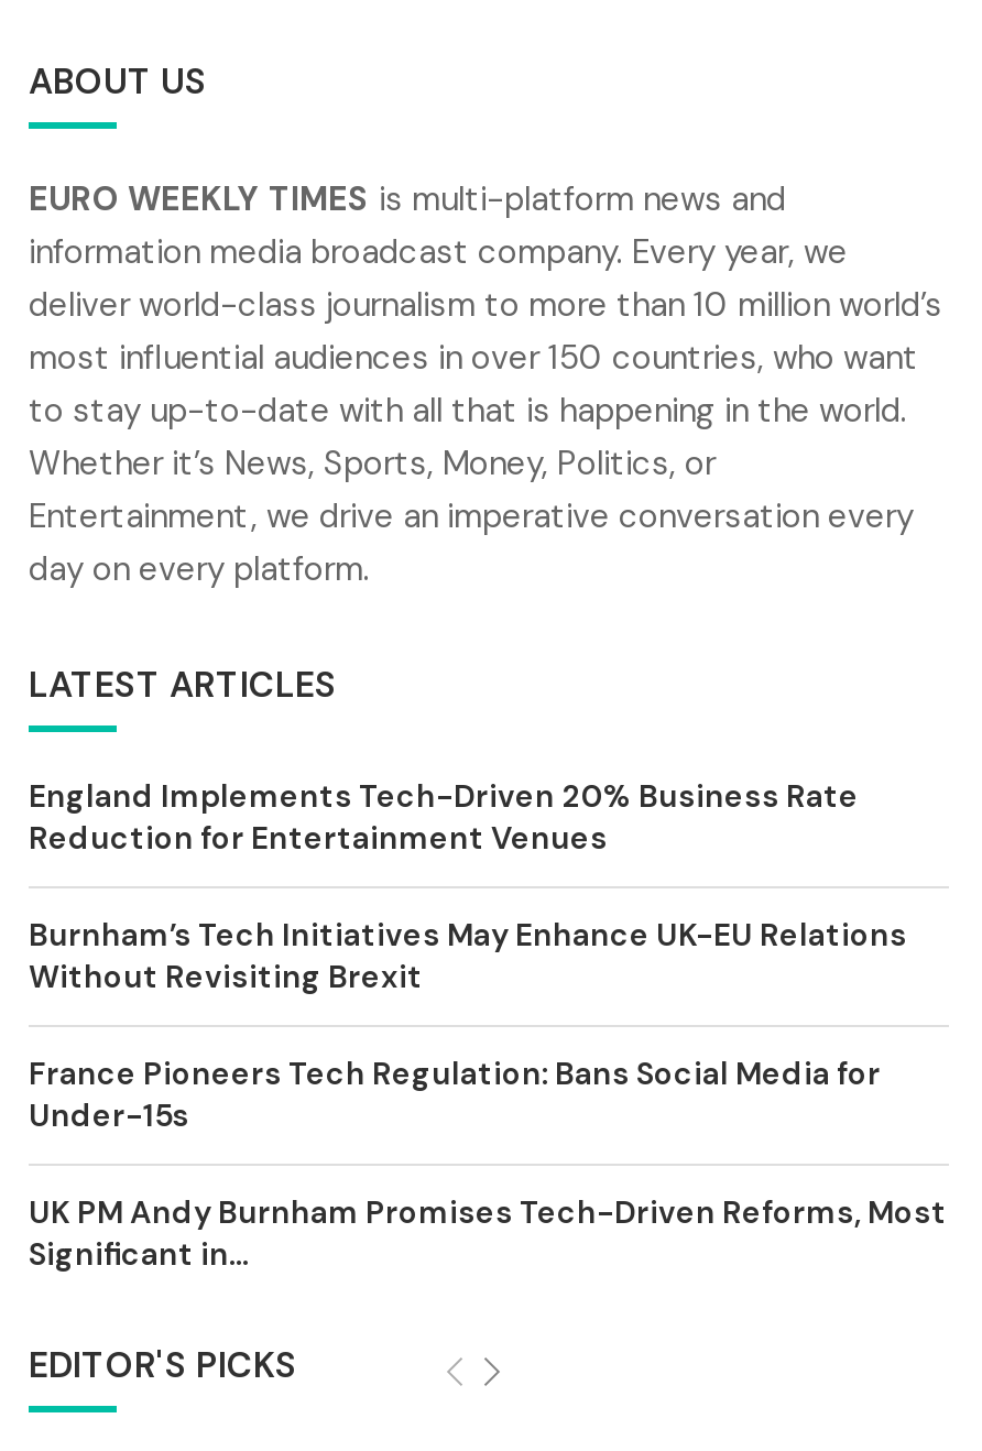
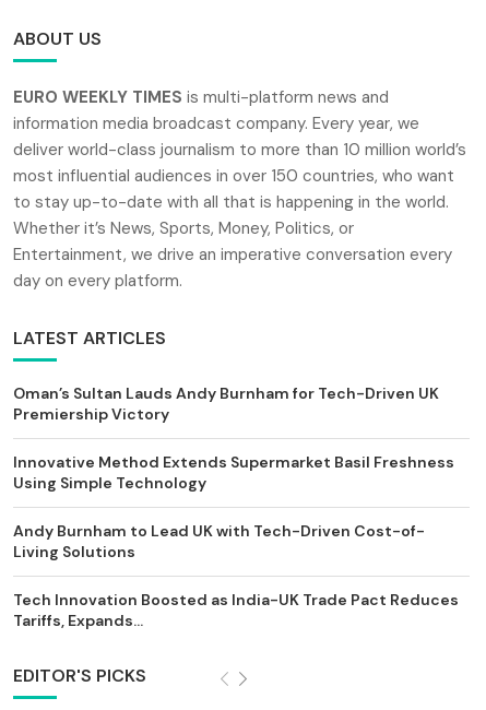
[29,776,859,858] England Implements Tech-Driven 20% Business Rate | Reduction for Entertainment Venues -> [13,383,439,424] Oman’s Sultan Lauds Andy Burnham for Tech-Driven UK | Premiership Victory
[29,915,907,996] Burnham’s Tech Initiatives May Enhance UK-EU Relations | Without Revisiting Brexit -> [13,452,454,493] Innovative Method Extends Supermarket Basil Freshness | Using Simple Technology
[29,1054,881,1135] France Pioneers Tech Regulation: Bans Social Media for | Under-15s -> [13,521,425,561] Andy Burnham to Lead UK with Tech-Driven Cost-of- | Living Solutions
[29,1192,947,1274] UK PM Andy Burnham Promises Tech-Driven Reforms, Most | Significant in... -> [13,590,459,630] Tech Innovation Boosted as India-UK Trade Pact Reduces | Tariffs, Expands...

